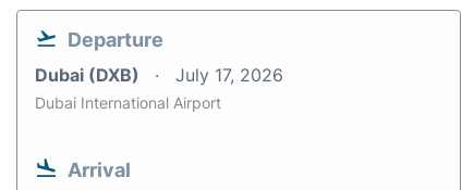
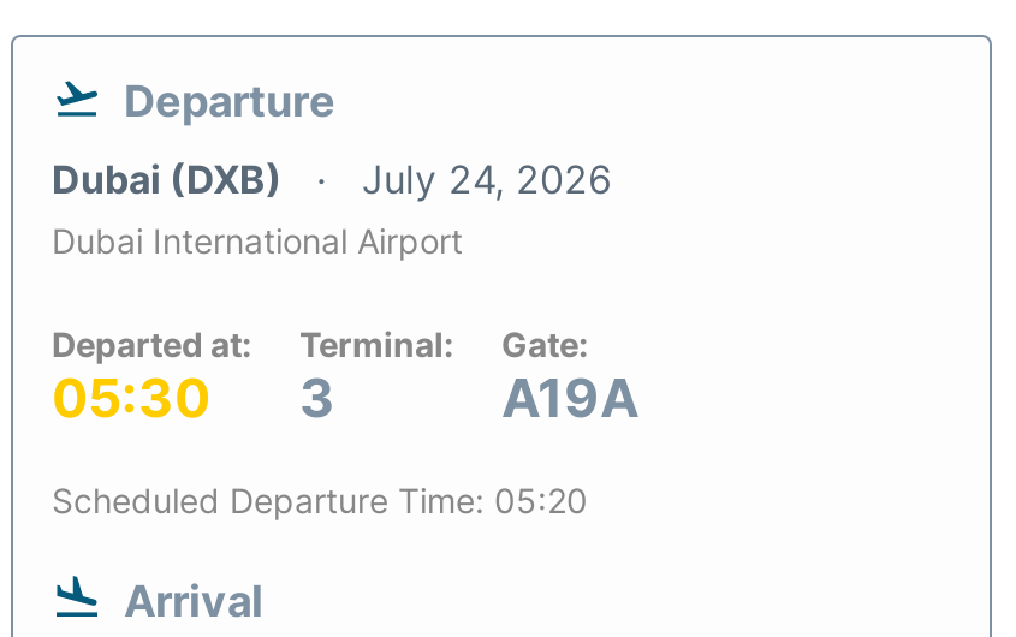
[35,64,283,86] Dubai (DXB) July 17, 2026 -> [52,155,612,203] Dubai (DXB) July 24, 2026
none -> [52,323,251,429] Departed at: | 05:30
none -> [52,323,638,520] Gate: | A19A | Scheduled Departure Time: 05:20
none -> [299,323,453,429] Terminal: | 3

